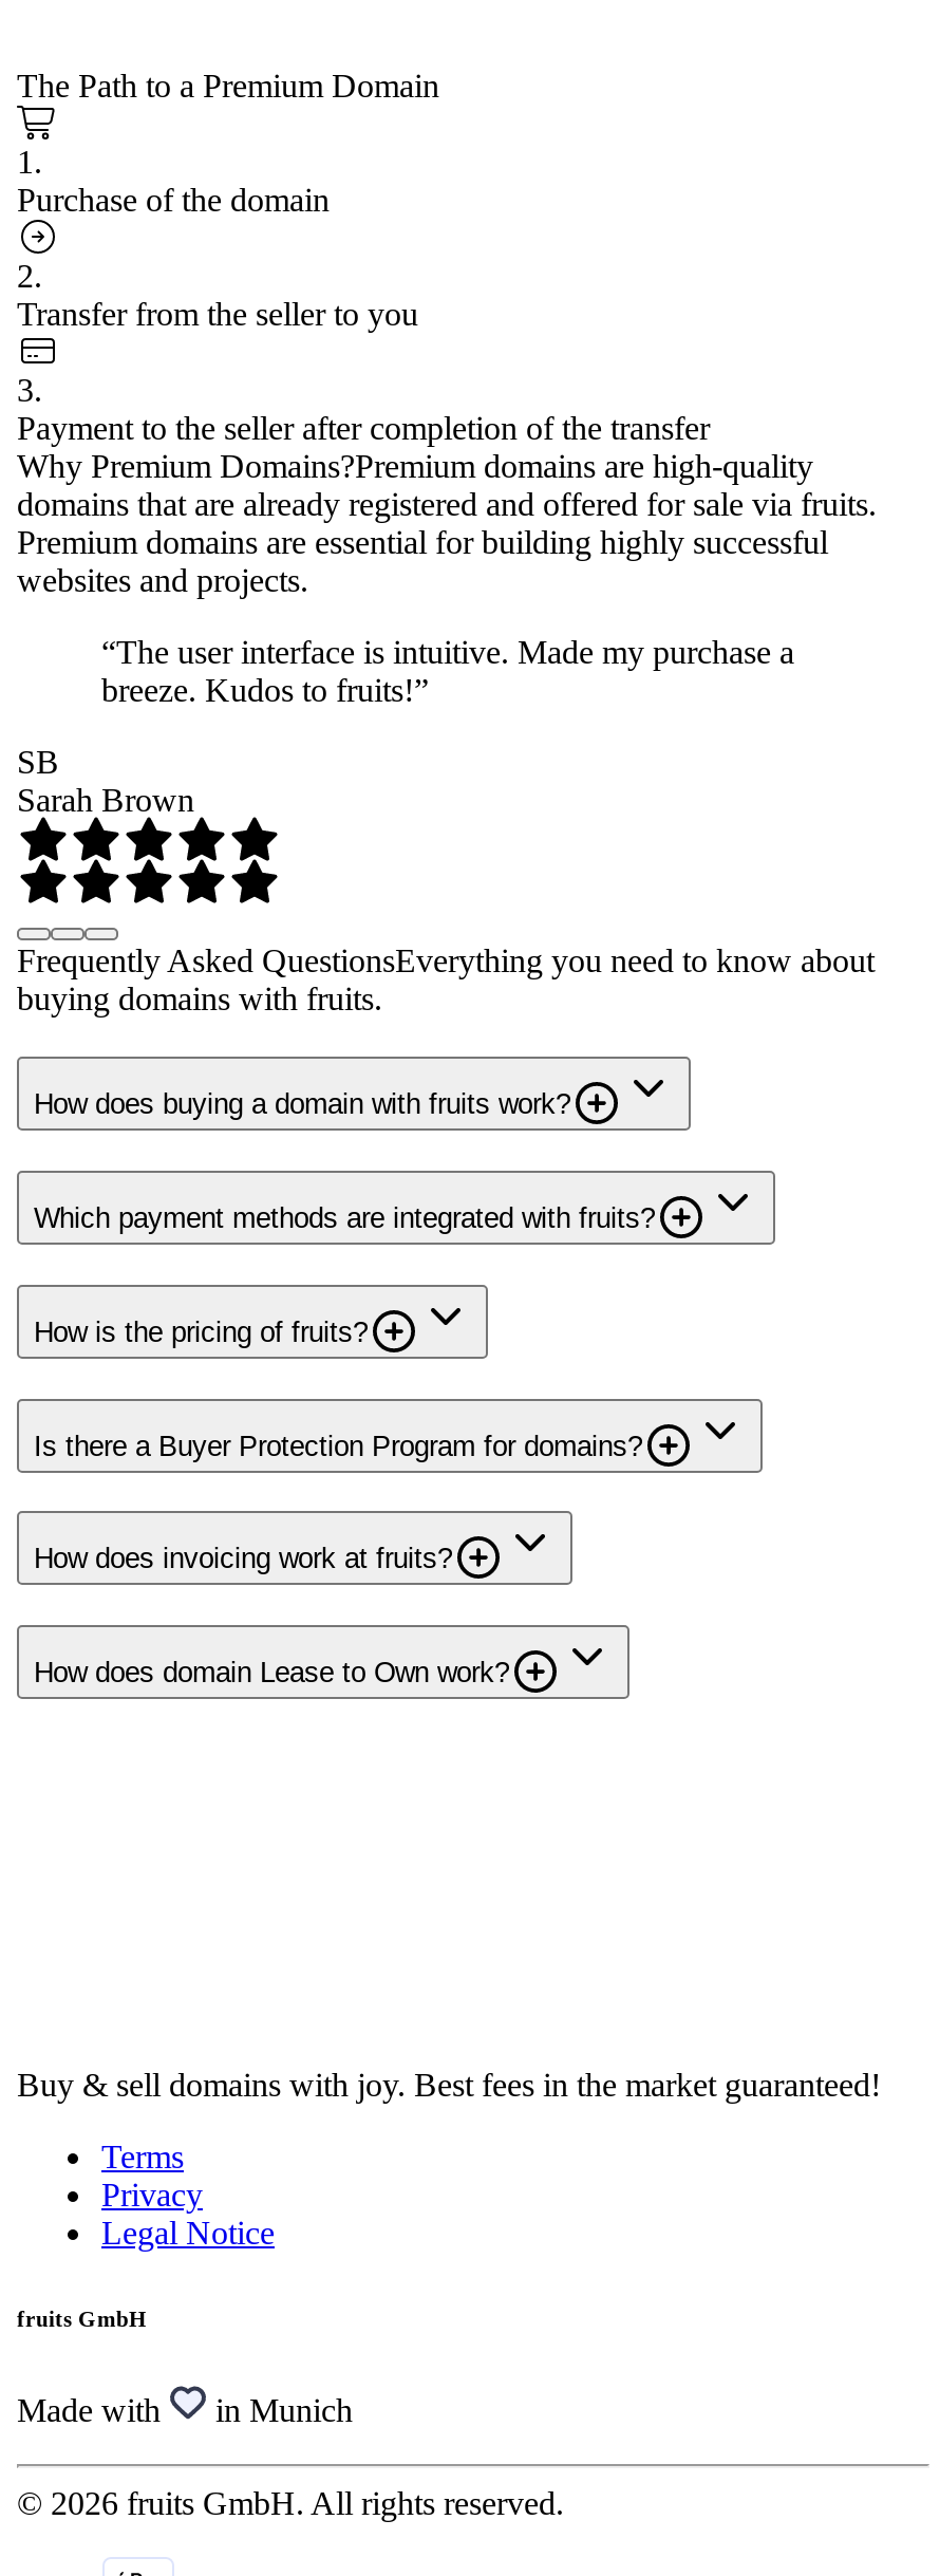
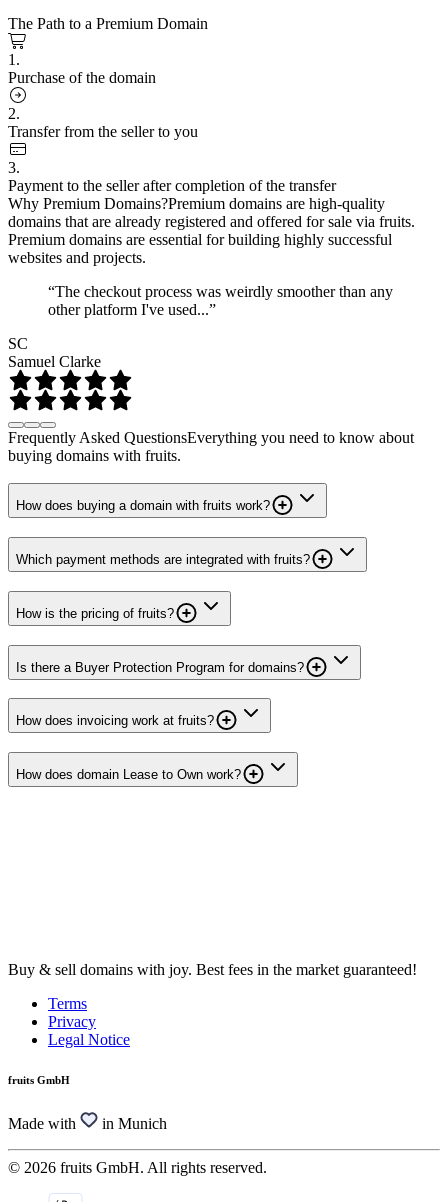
[101,633,794,707] “The user interface is intuitive. Made my purchase a | breeze. Kudos to fruits!” -> [48,283,393,318] “The checkout process was weirdly smoother than any | other platform I've used...”
[17,743,194,817] SB | Sarah Brown -> [8,335,101,370] SC | Samuel Clarke

